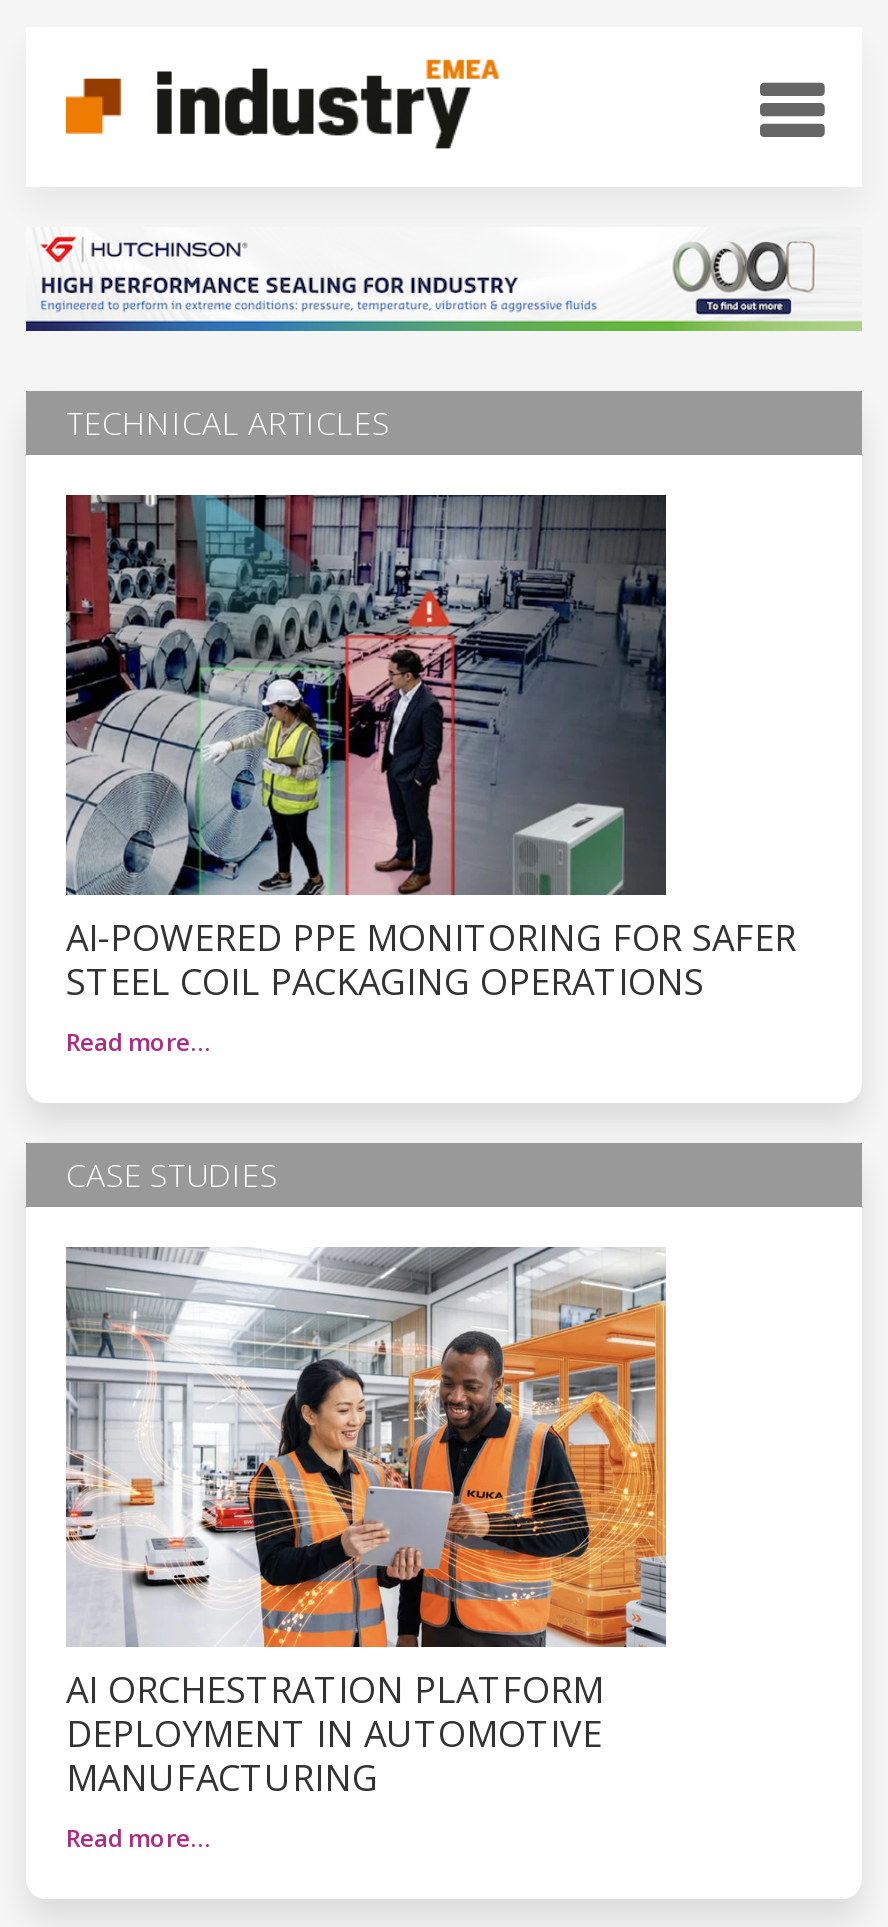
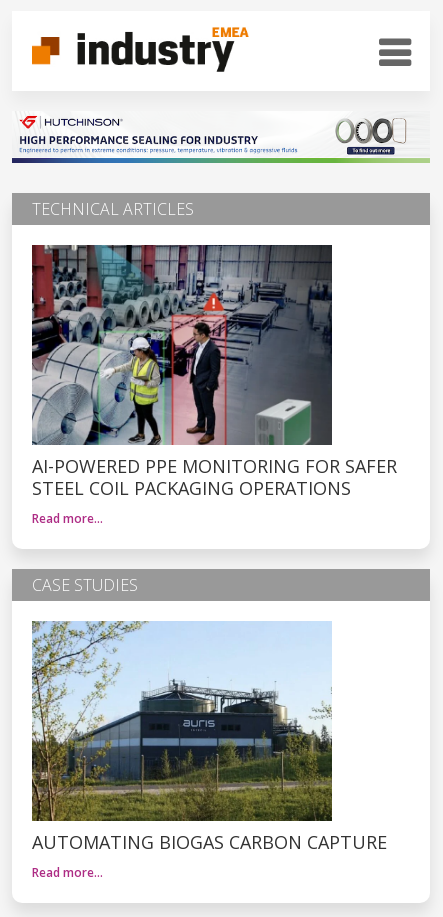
[64,1245,668,1800] [image] | AI ORCHESTRATION PLATFORM | DEPLOYMENT IN AUTOMOTIVE | MANUFACTURING -> [31,620,387,854] [image] | AUTOMATING BIOGAS CARBON CAPTURE

